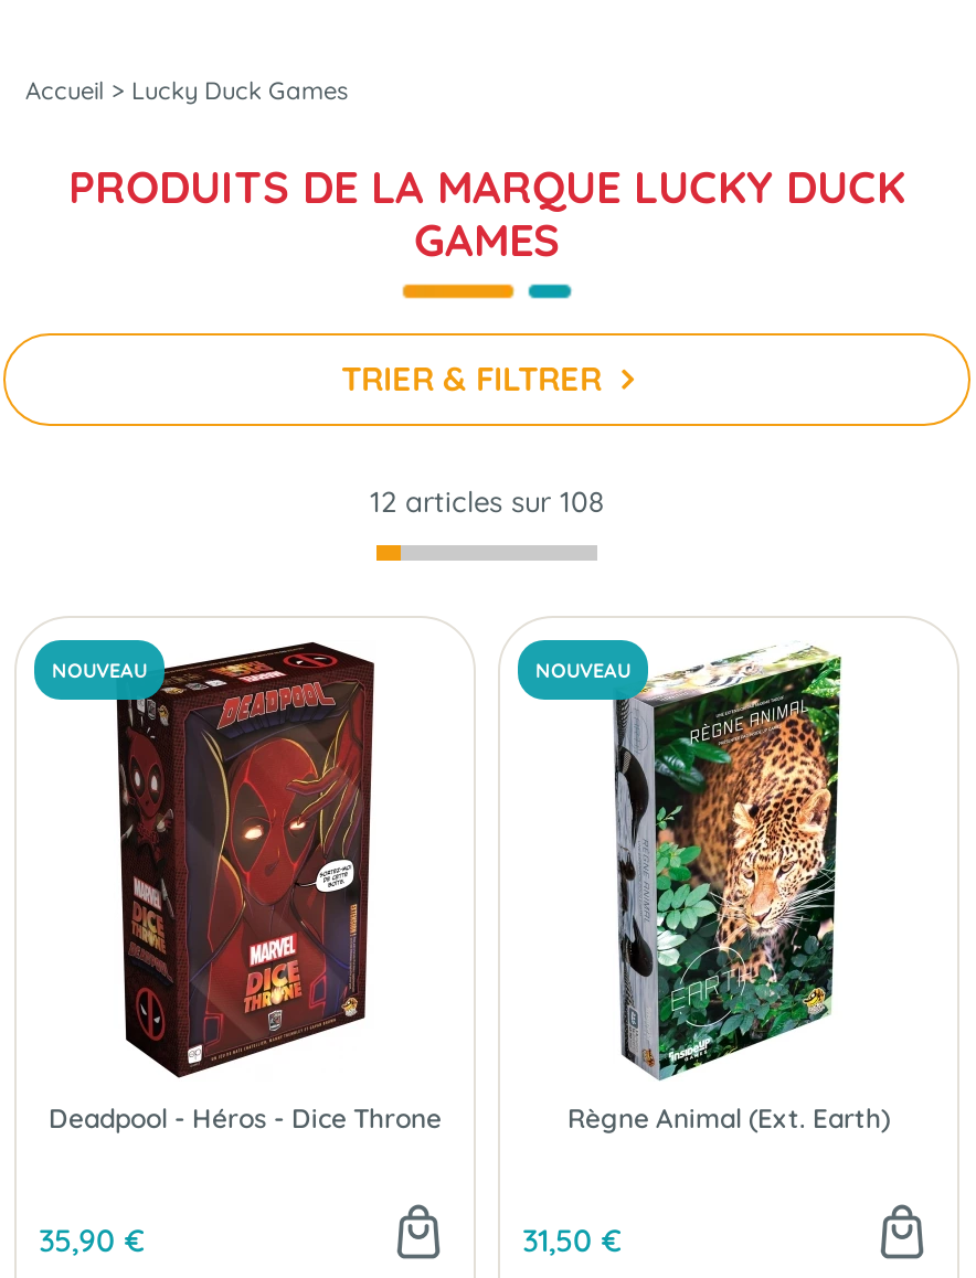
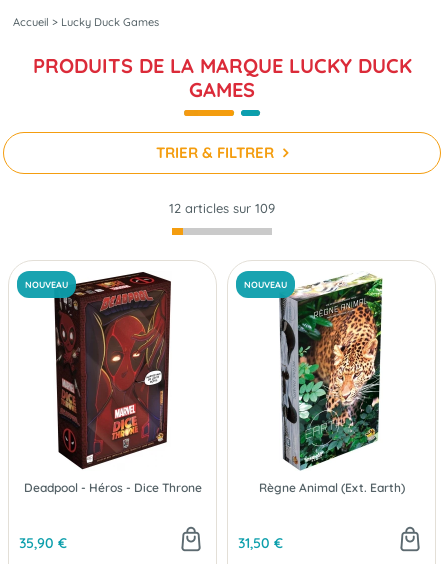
[370,483,604,519] 12 articles sur 108 -> [169,200,275,216] 12 articles sur 109

